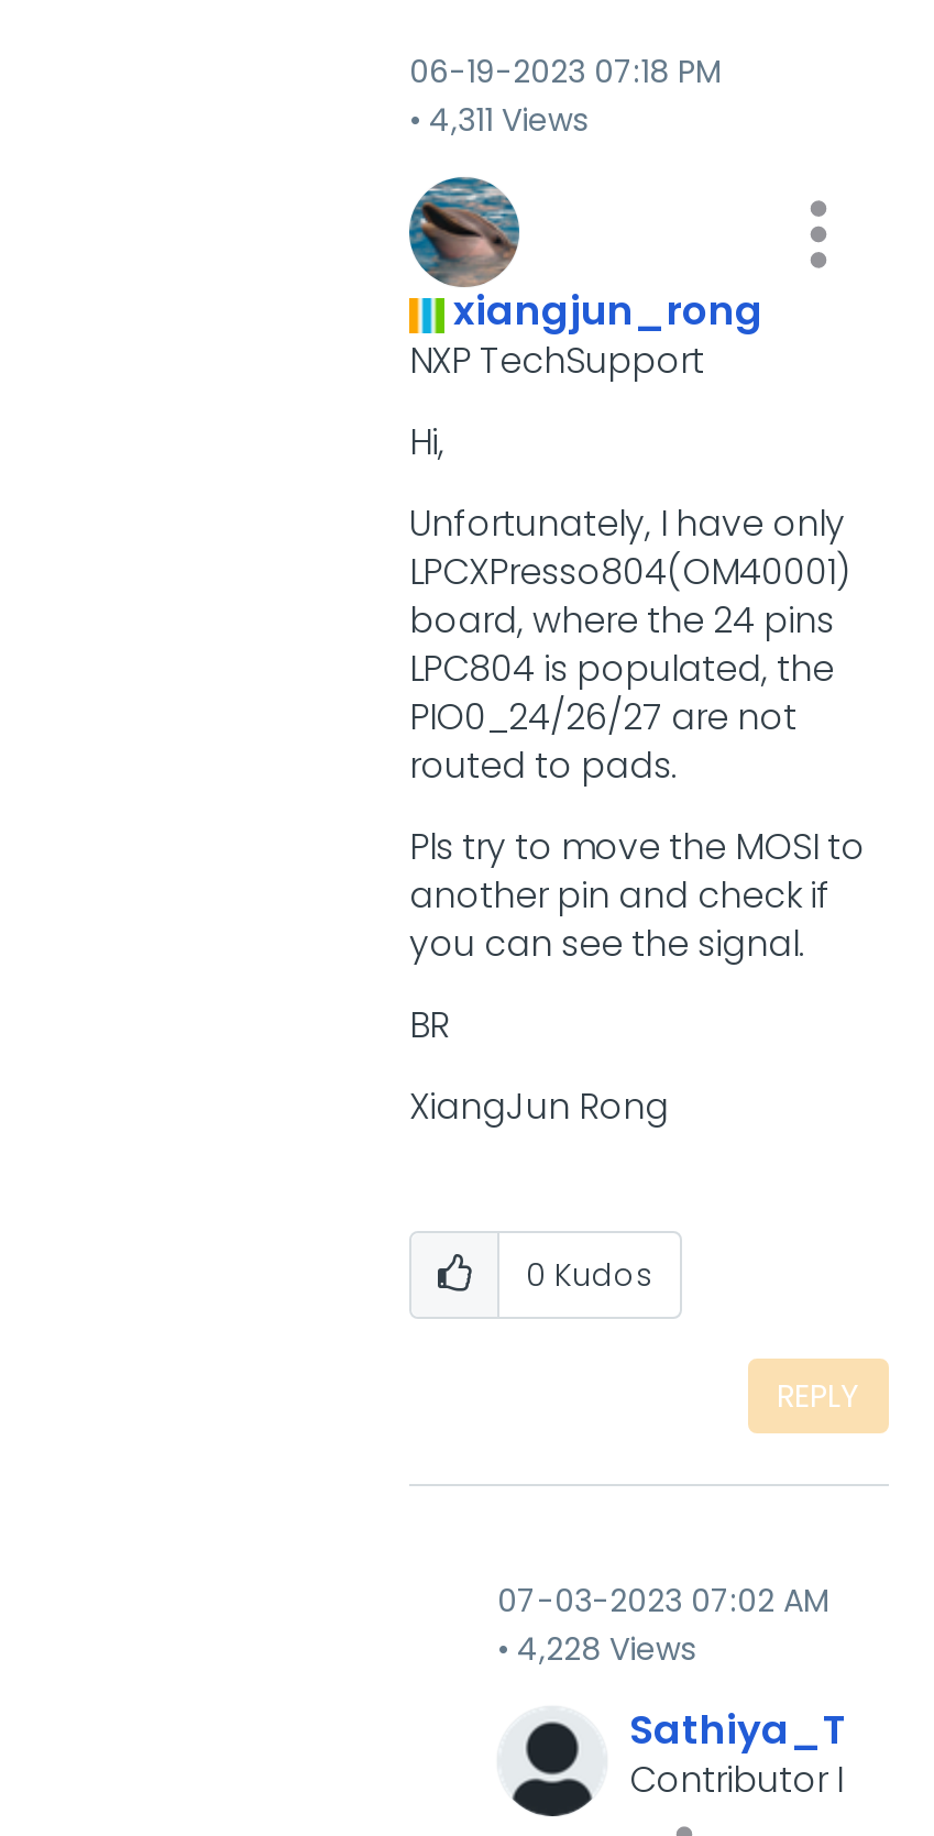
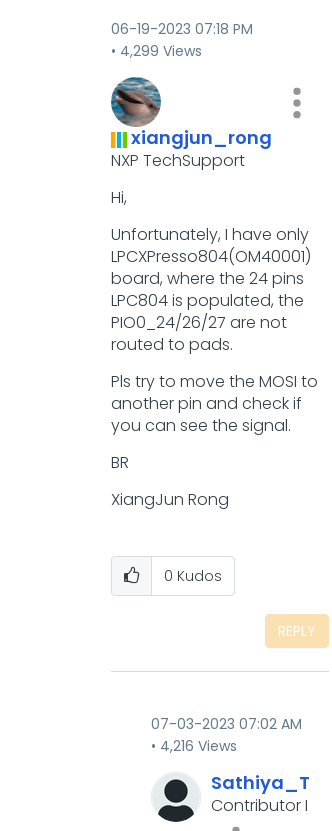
[429,99,587,143] 4,311 Views -> [120,41,202,61] 4,299 Views
[517,1628,695,1672] 4,228 Views -> [160,736,237,756] 4,216 Views

